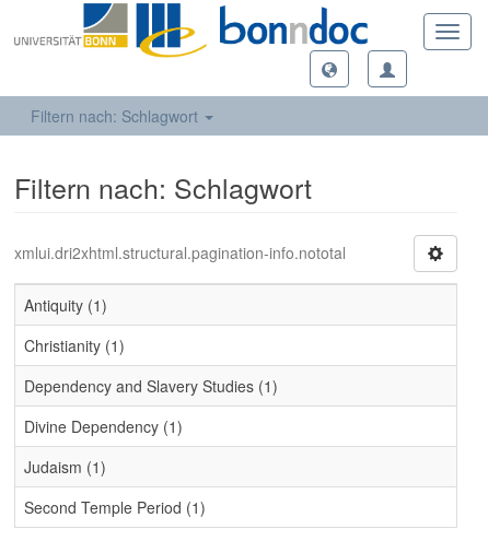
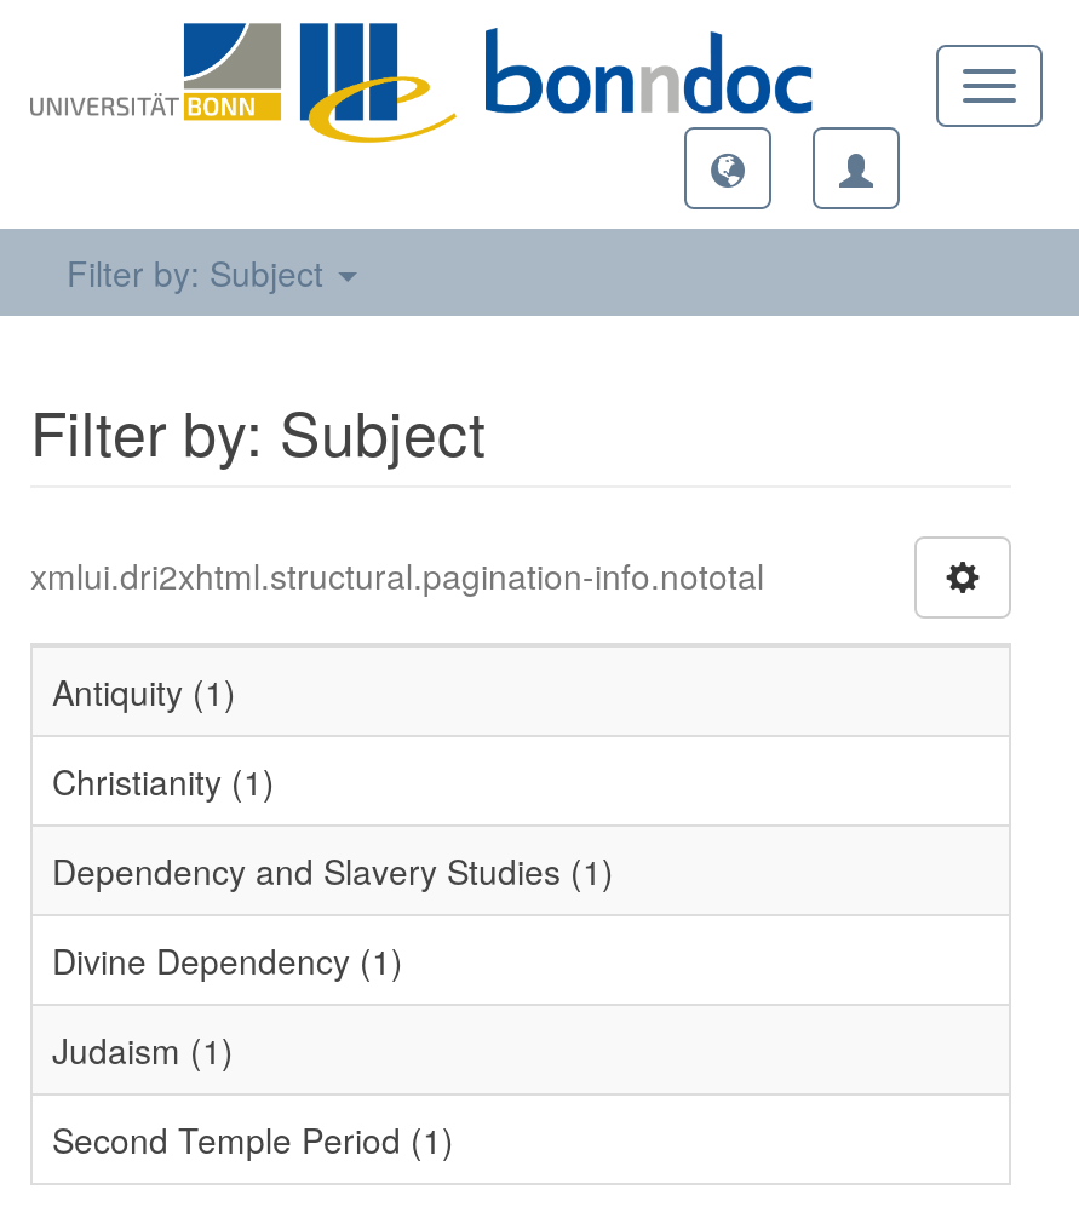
[31,105,202,127] Filtern nach: Schlagwort -> [67,248,333,297] Filter by: Subject
[14,167,312,207] Filtern nach: Schlagwort -> [30,386,486,473] Filter by: Subject

